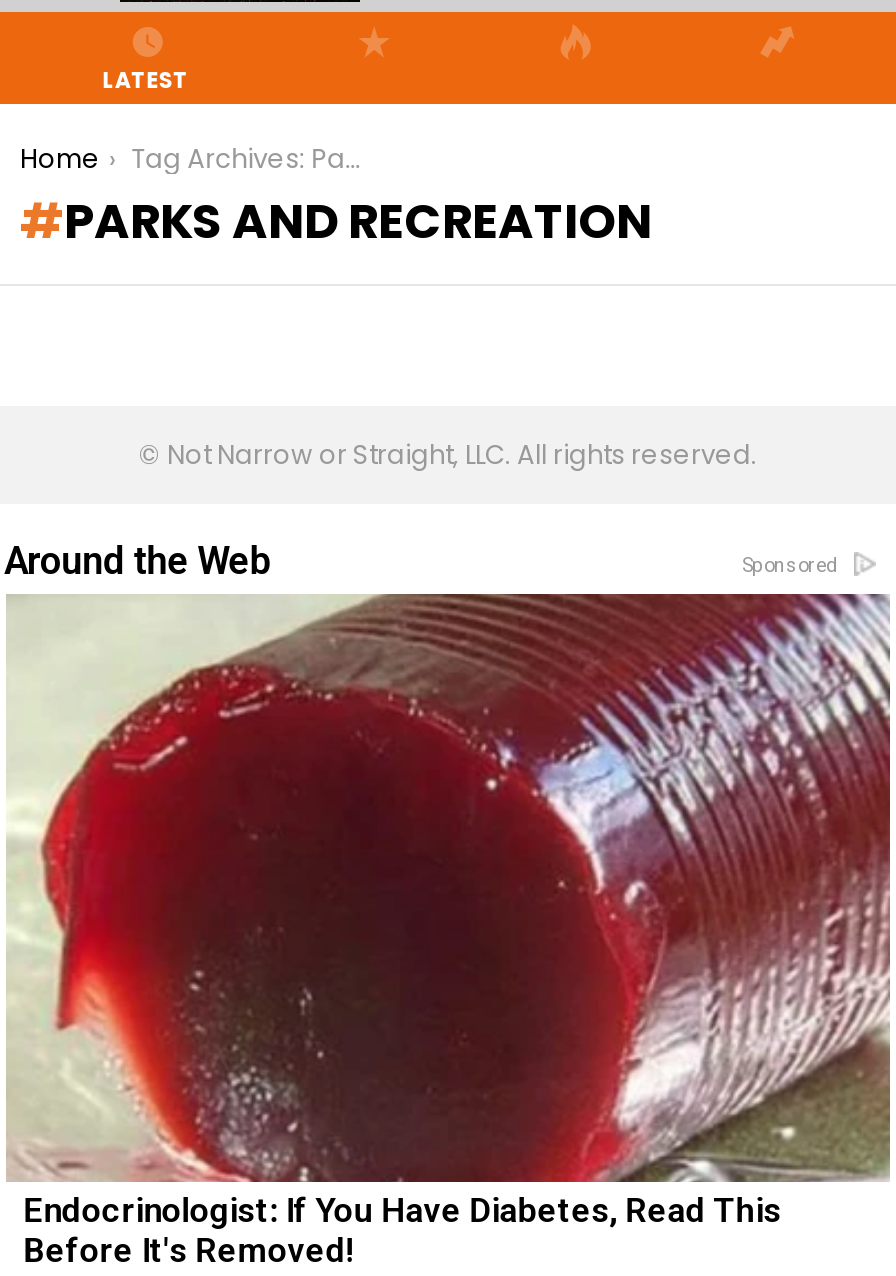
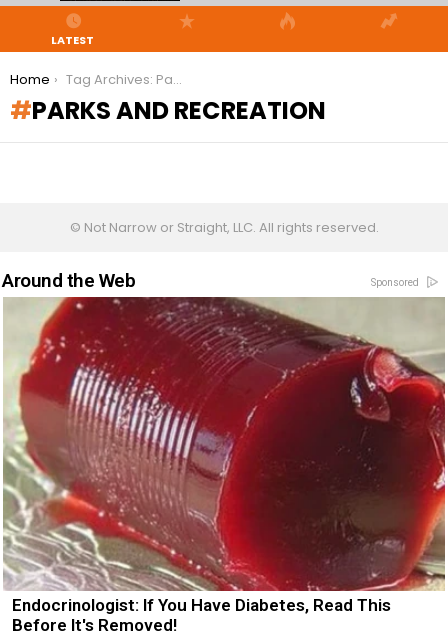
[6,594,890,1184] [image] -> [3,296,445,592] [image]

